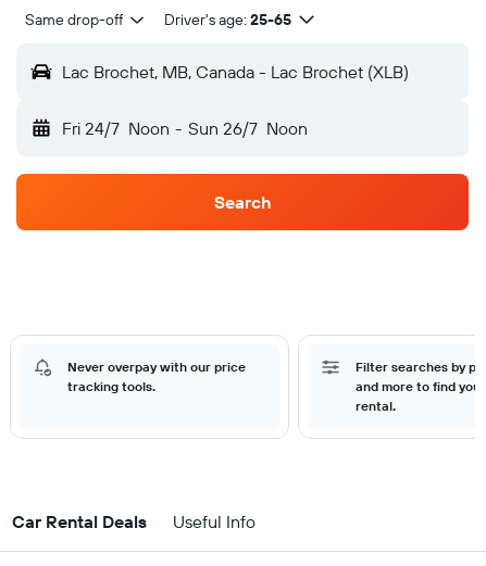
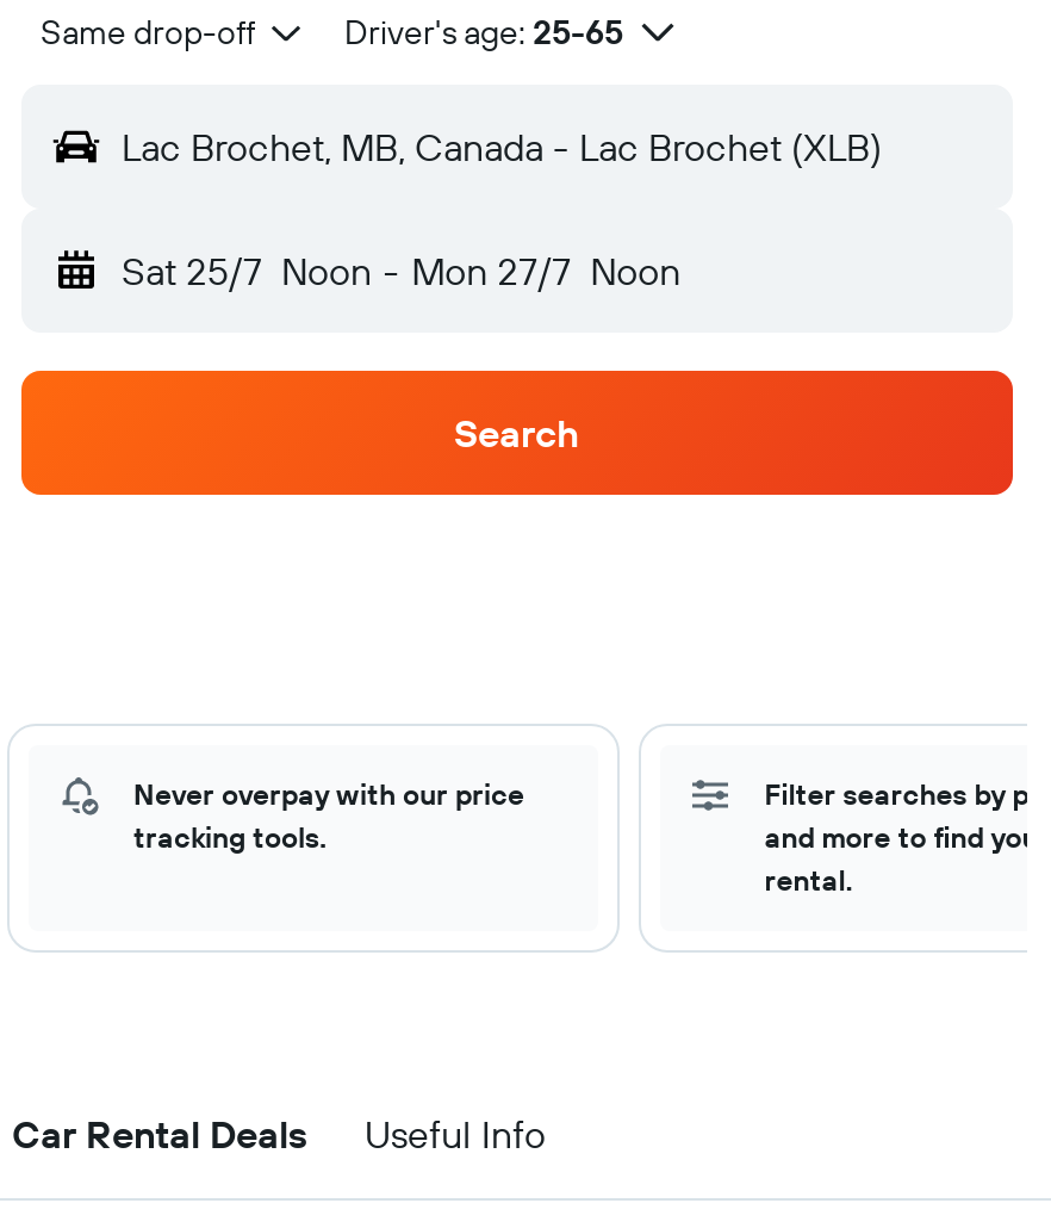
[62,117,307,139] Fri 24/7 Noon - Sun 26/7 Noon -> [122,247,681,294] Sat 25/7 Noon - Mon 27/7 Noon

